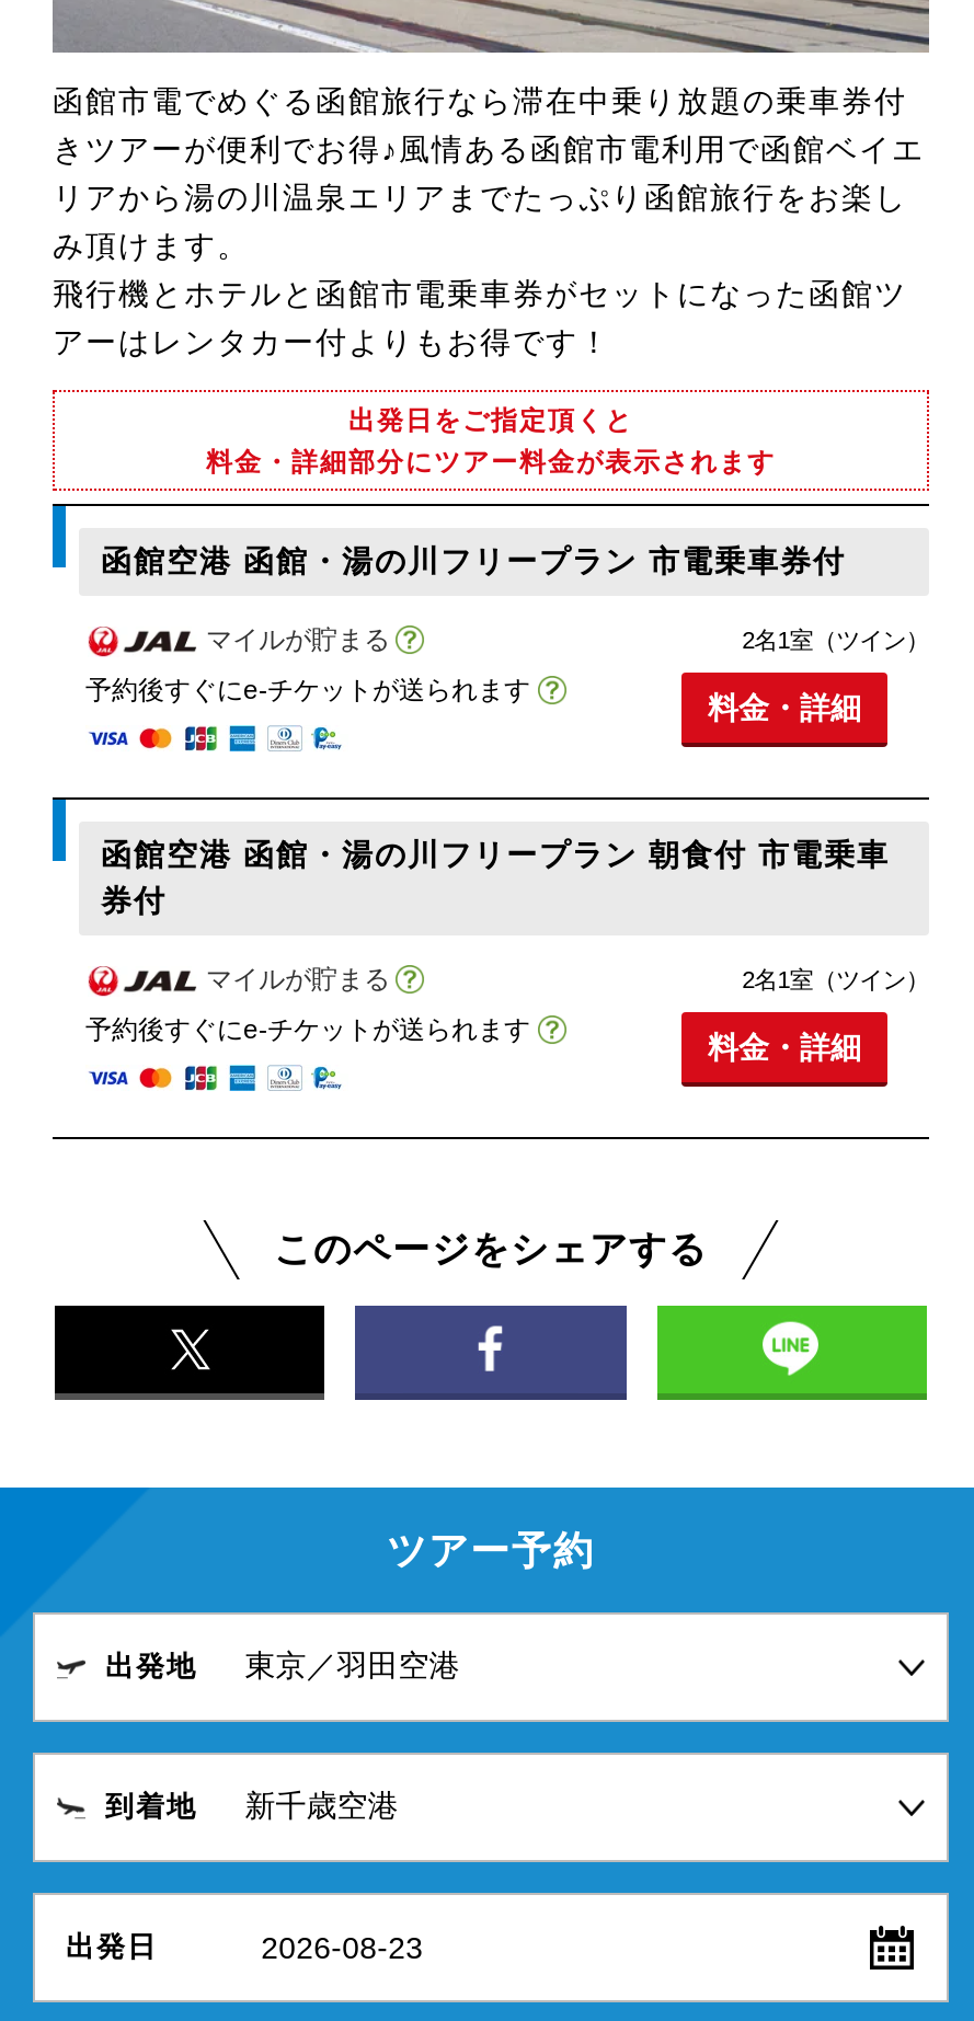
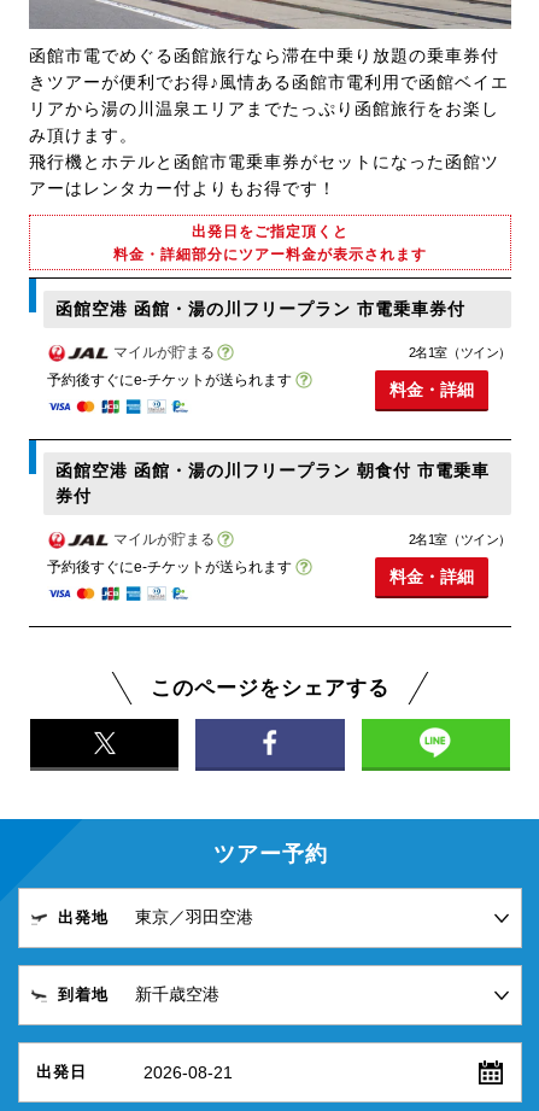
[261,1929,423,1964] 2026-08-23 -> [144,1062,233,1082] 2026-08-21

